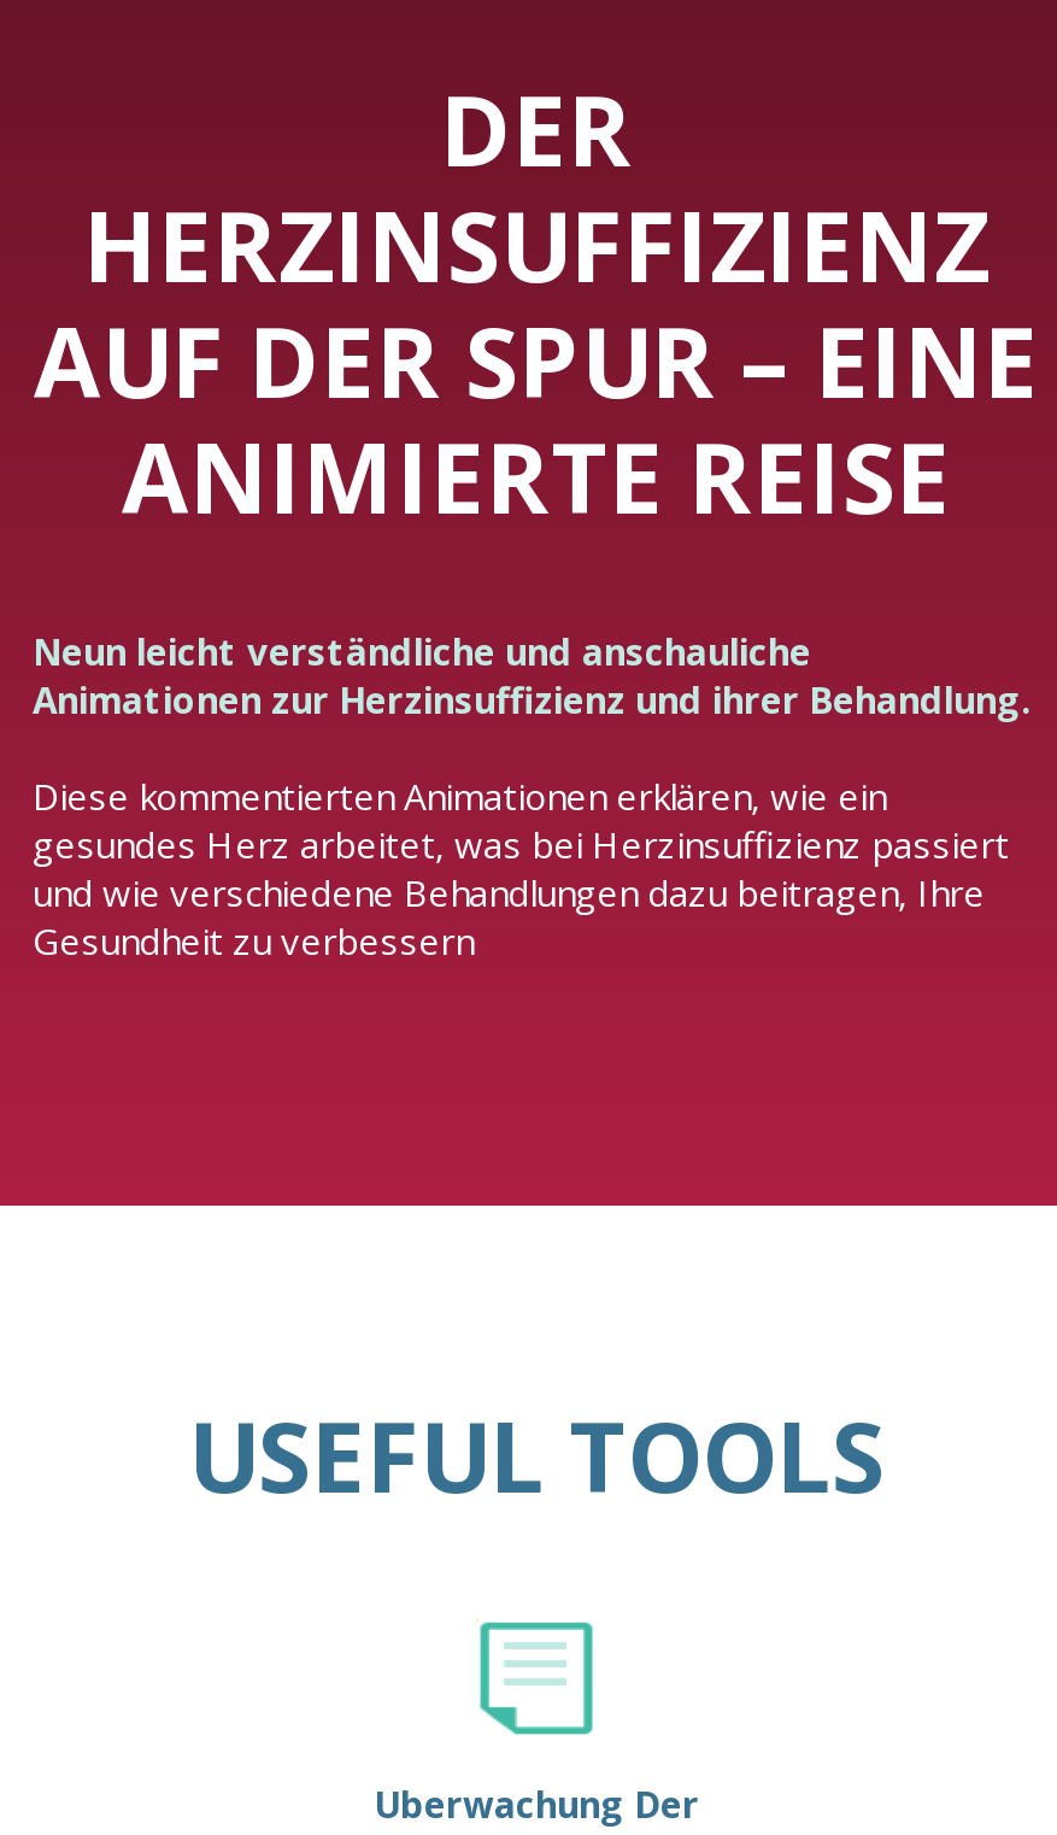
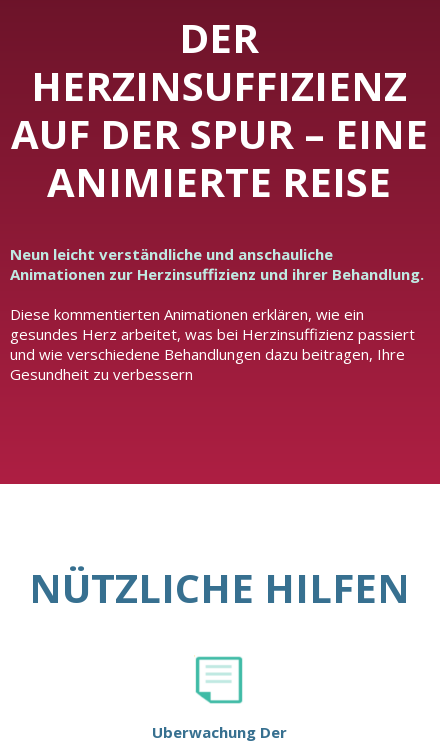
[188,1390,885,1522] USEFUL TOOLS -> [28,560,409,615] NÜTZLICHE HILFEN

